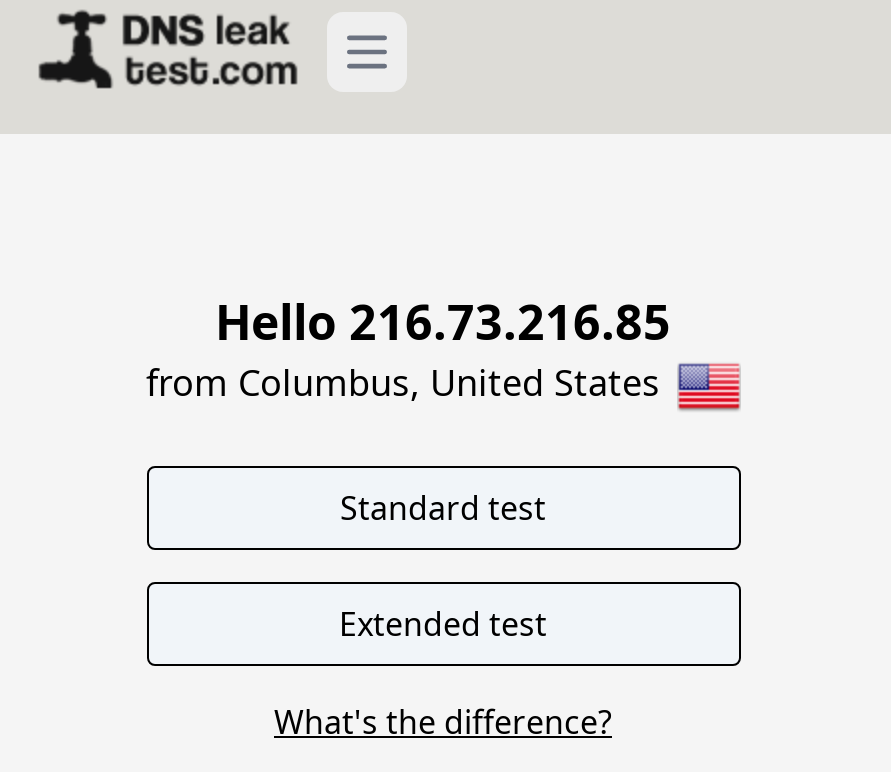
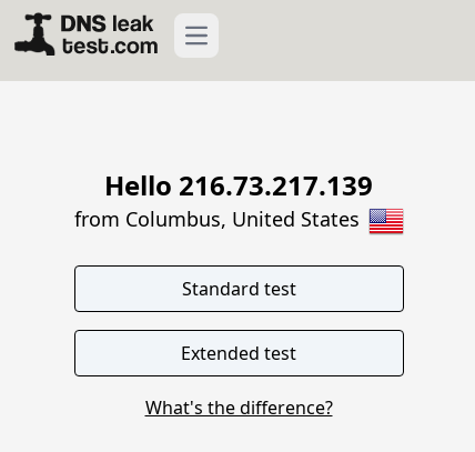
[215,288,671,354] Hello 216.73.216.85 -> [104,166,373,203] Hello 216.73.217.139

